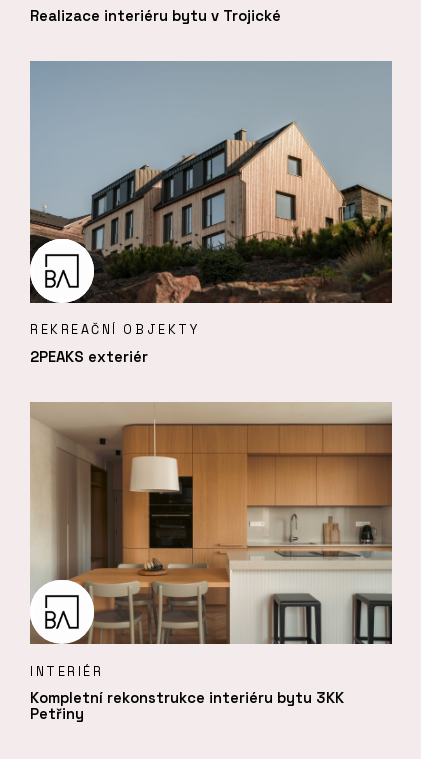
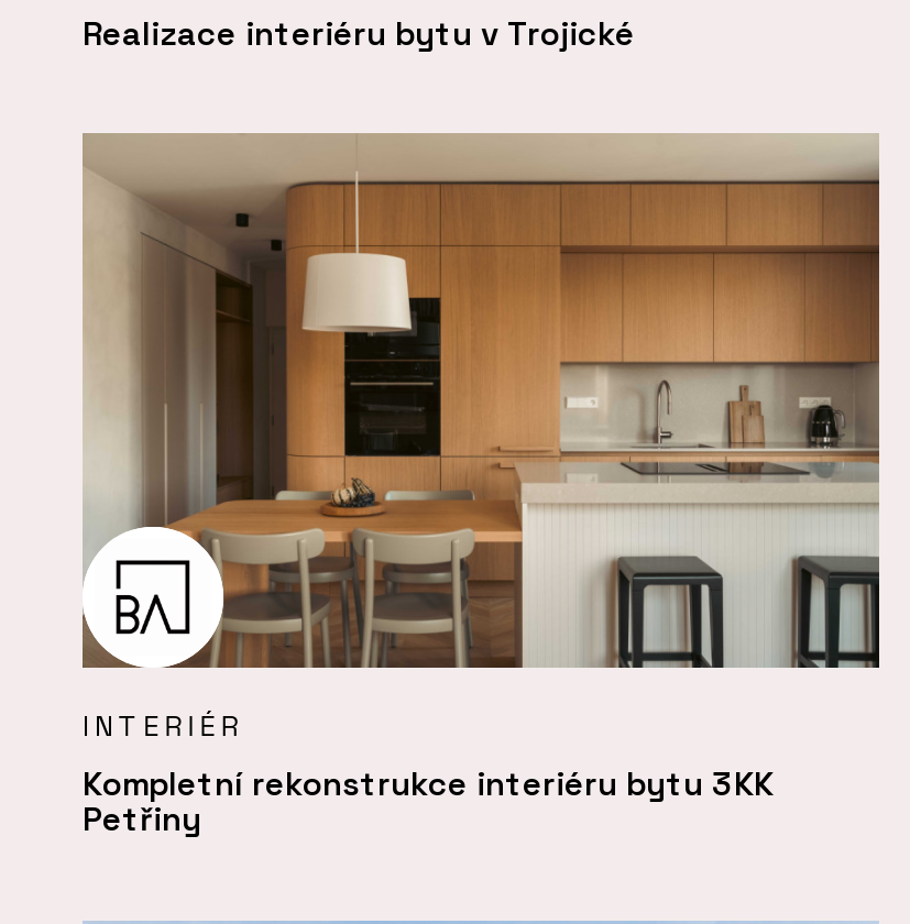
[29,61,393,366] [image] | REKREAČNÍ OBJEKTY | 2PEAKS exteriér -> none

